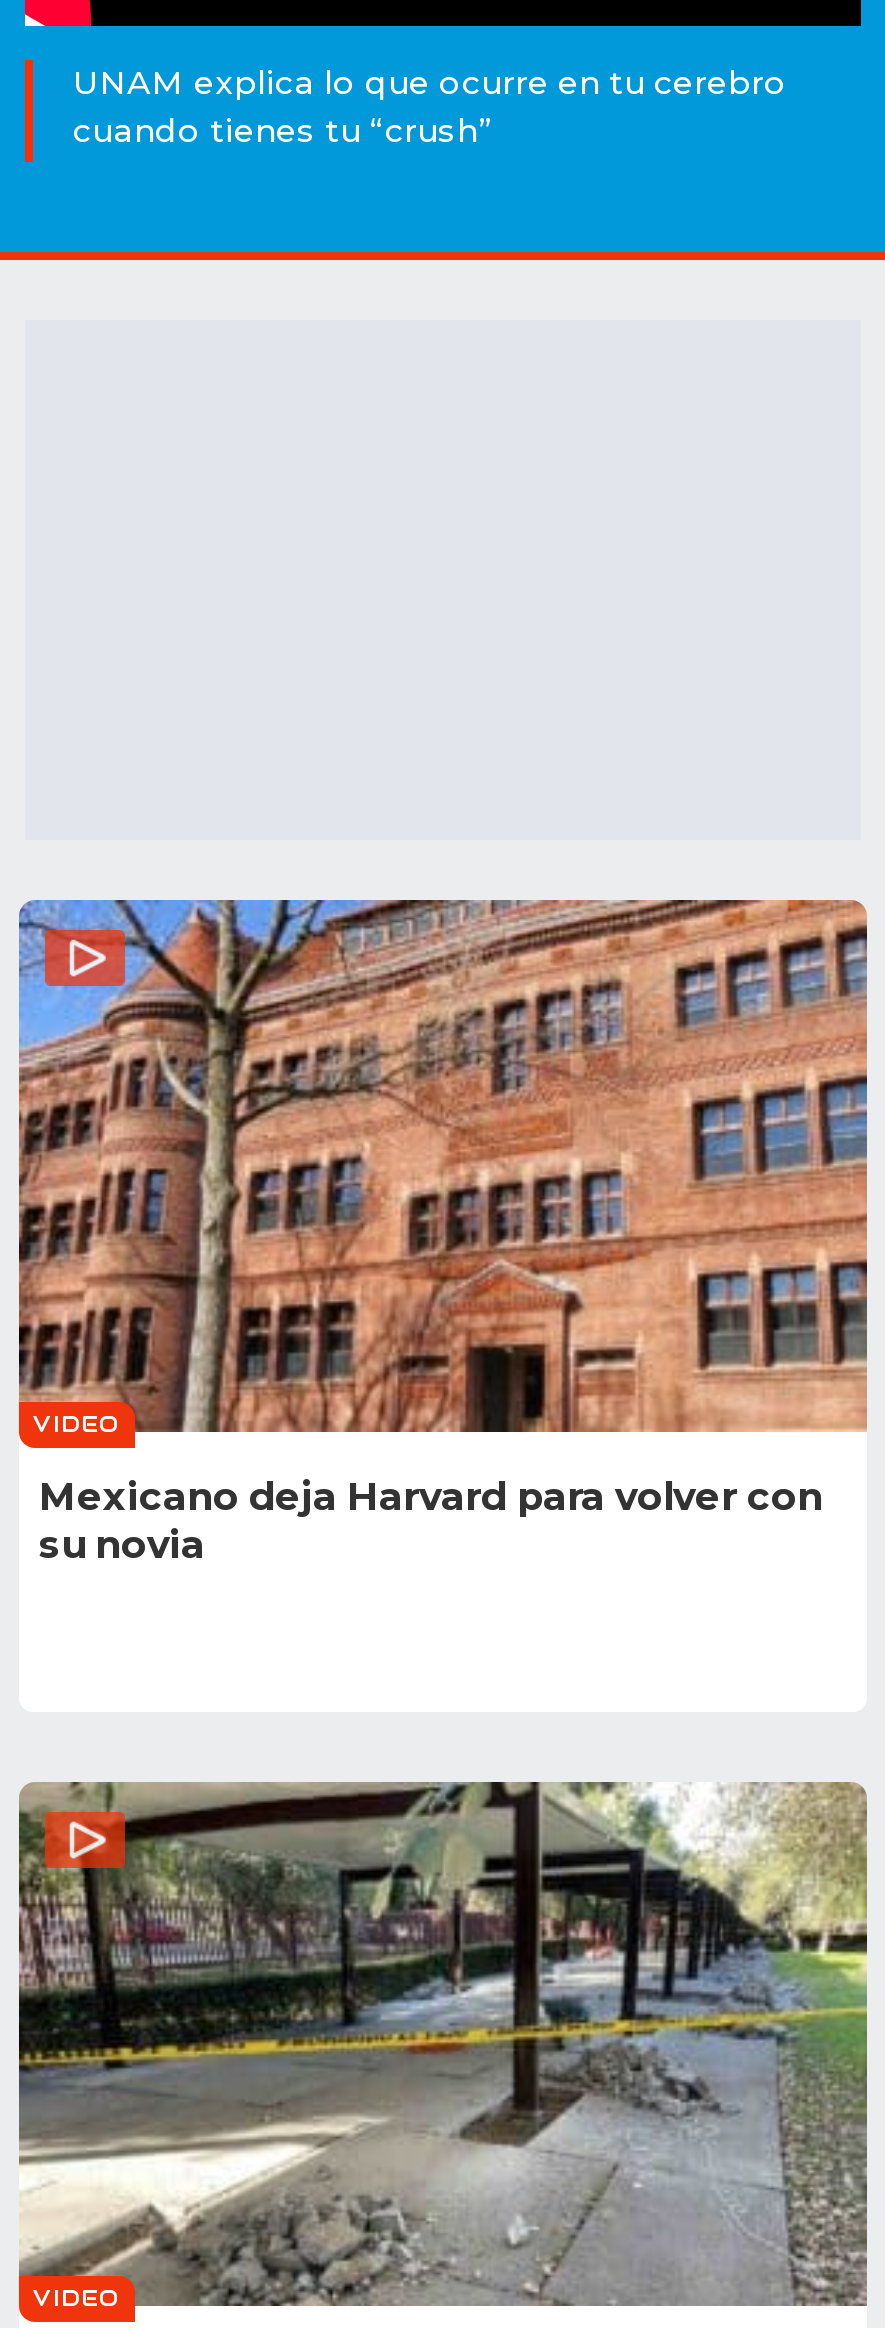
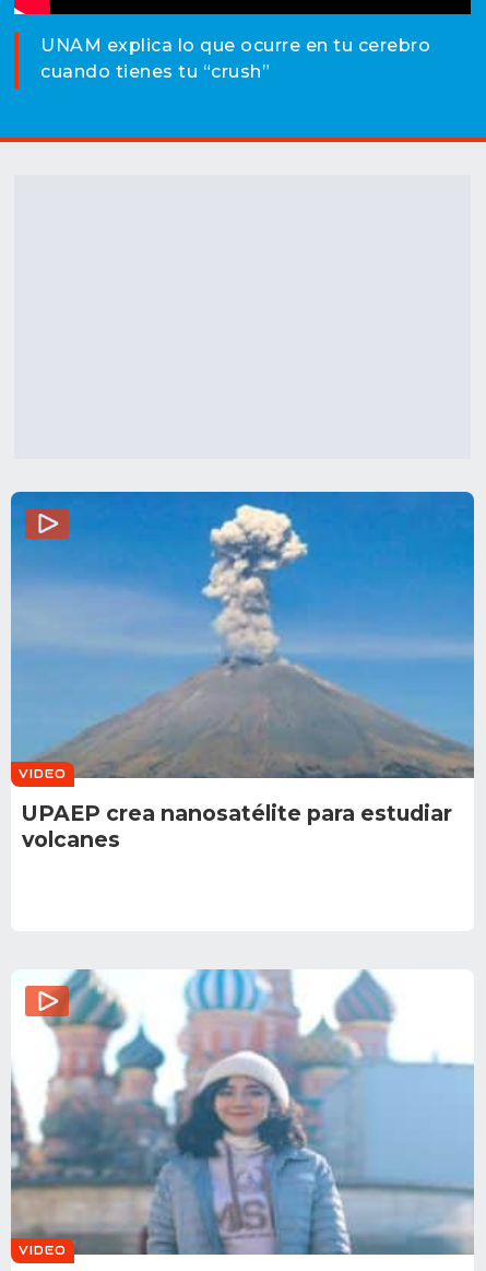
[17,898,869,1568] [image] | Mexicano deja Harvard para volver con | su novia -> [10,491,475,852] [image] | UPAEP crea nanosatélite para estudiar | volcanes
[17,1780,869,2308] [image] -> [10,968,474,1256] [image]

